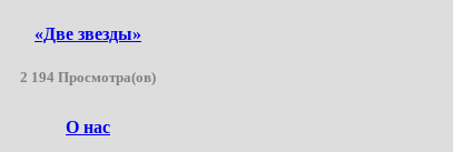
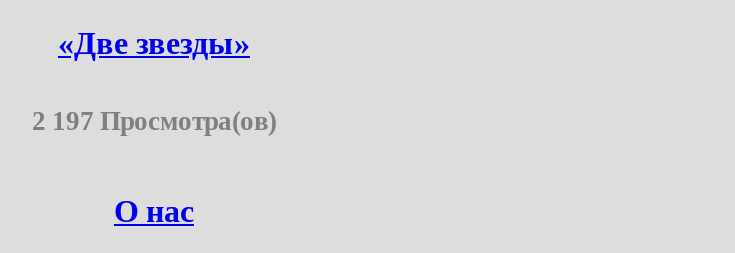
[20,69,156,85] 2 194 Просмотра(ов) -> [32,106,276,136] 2 197 Просмотра(ов)

